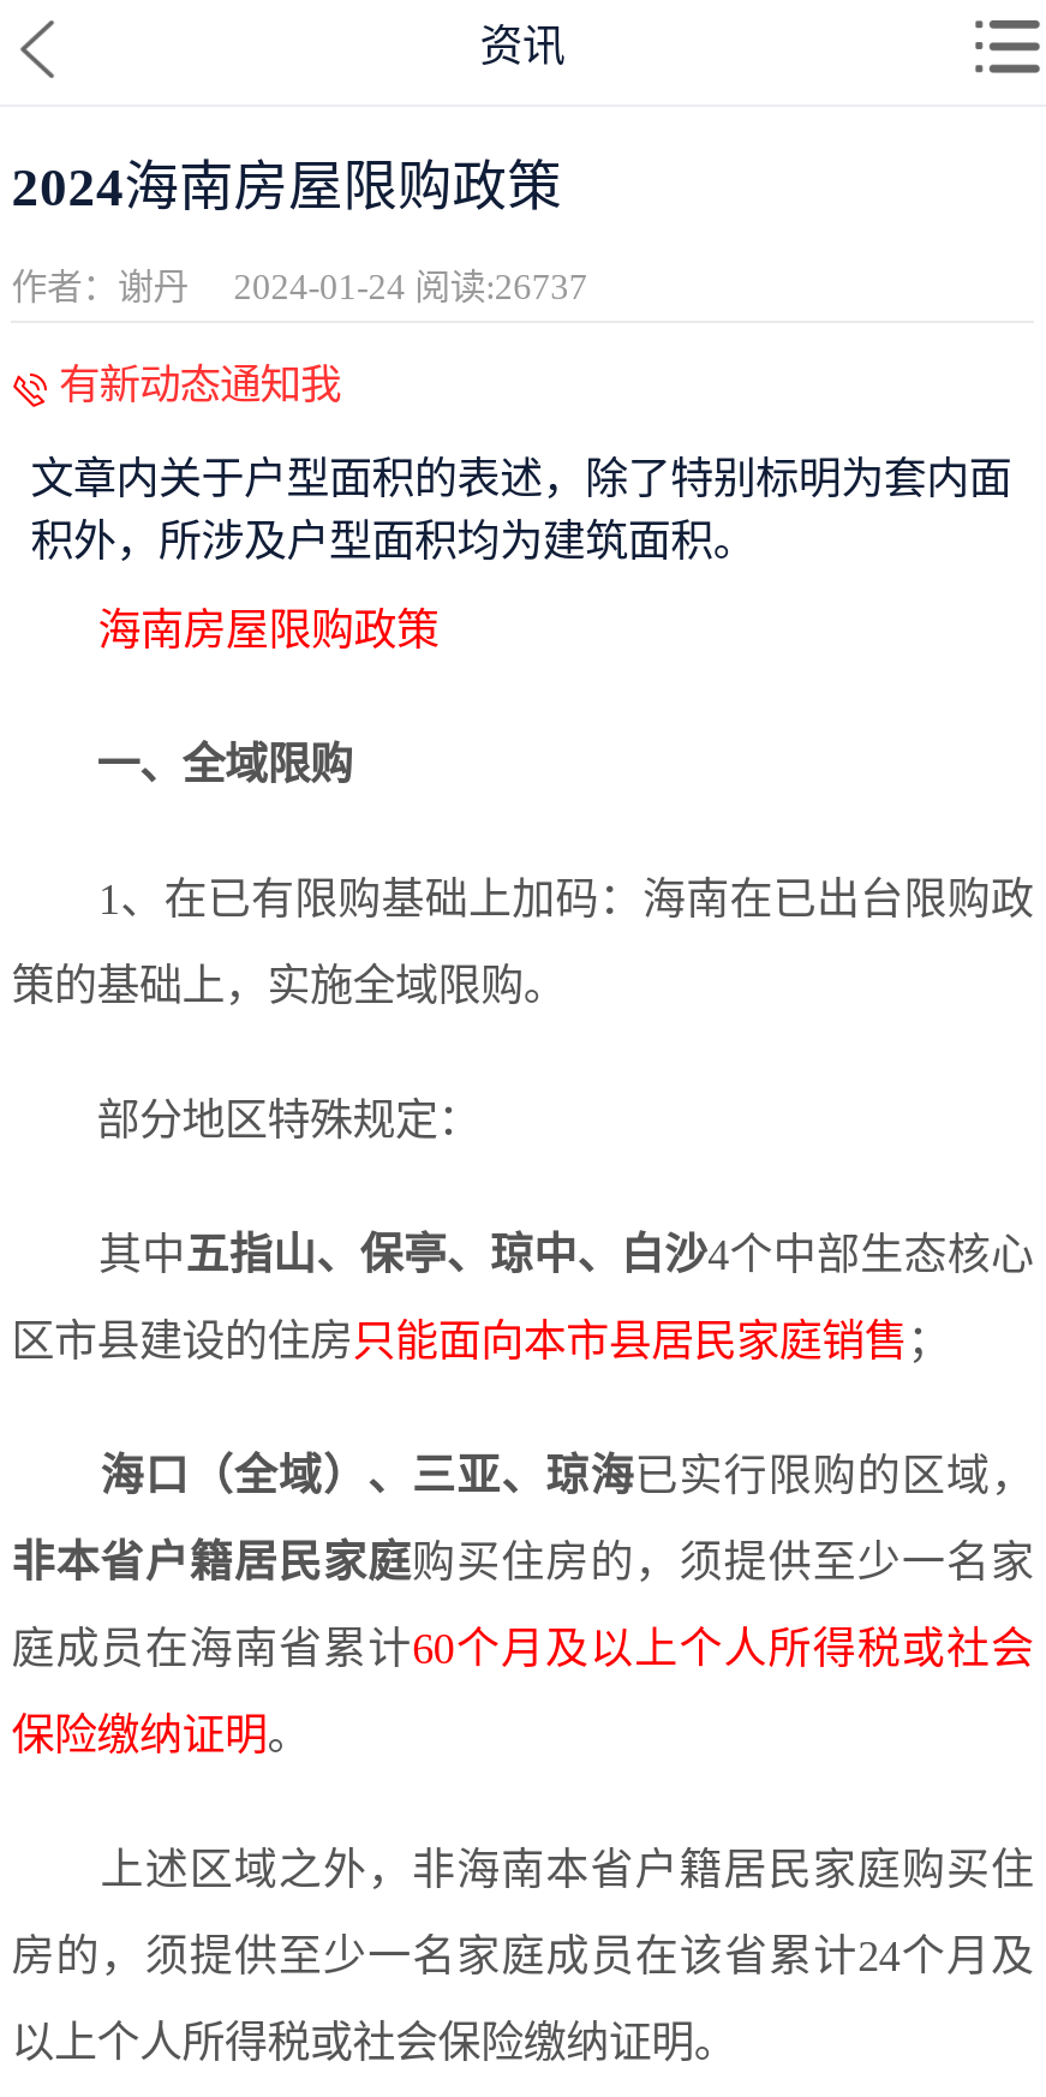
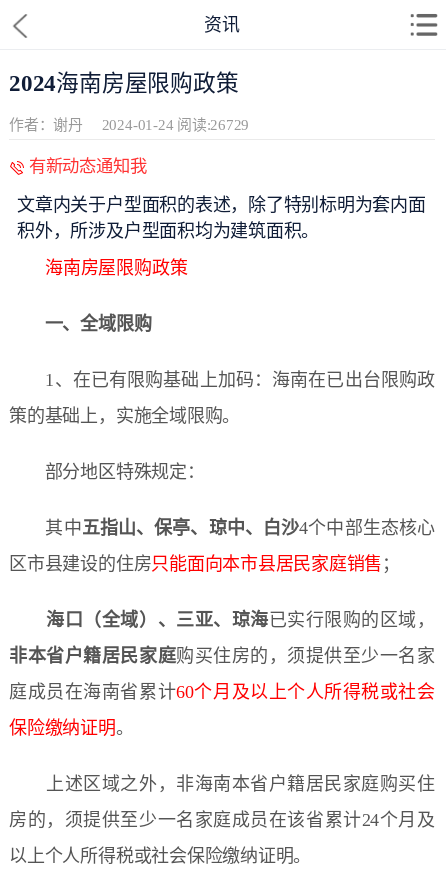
[11,268,588,306] 作者：谢丹 2024-01-24 阅读:26737 -> [9,117,249,133] 作者：谢丹 2024-01-24 阅读:26729

